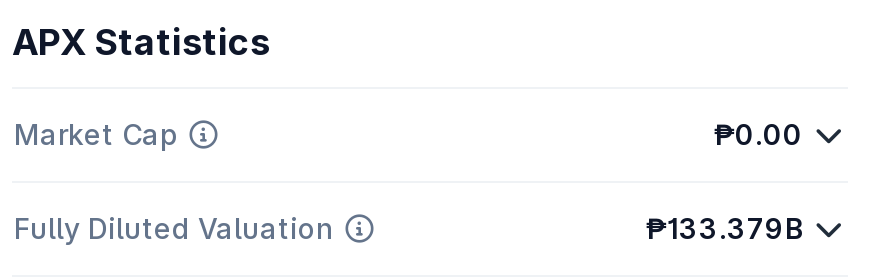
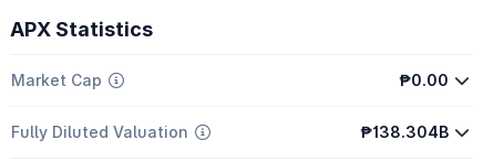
[645,211,803,245] ₱133.379B -> [359,122,448,141] ₱138.304B

